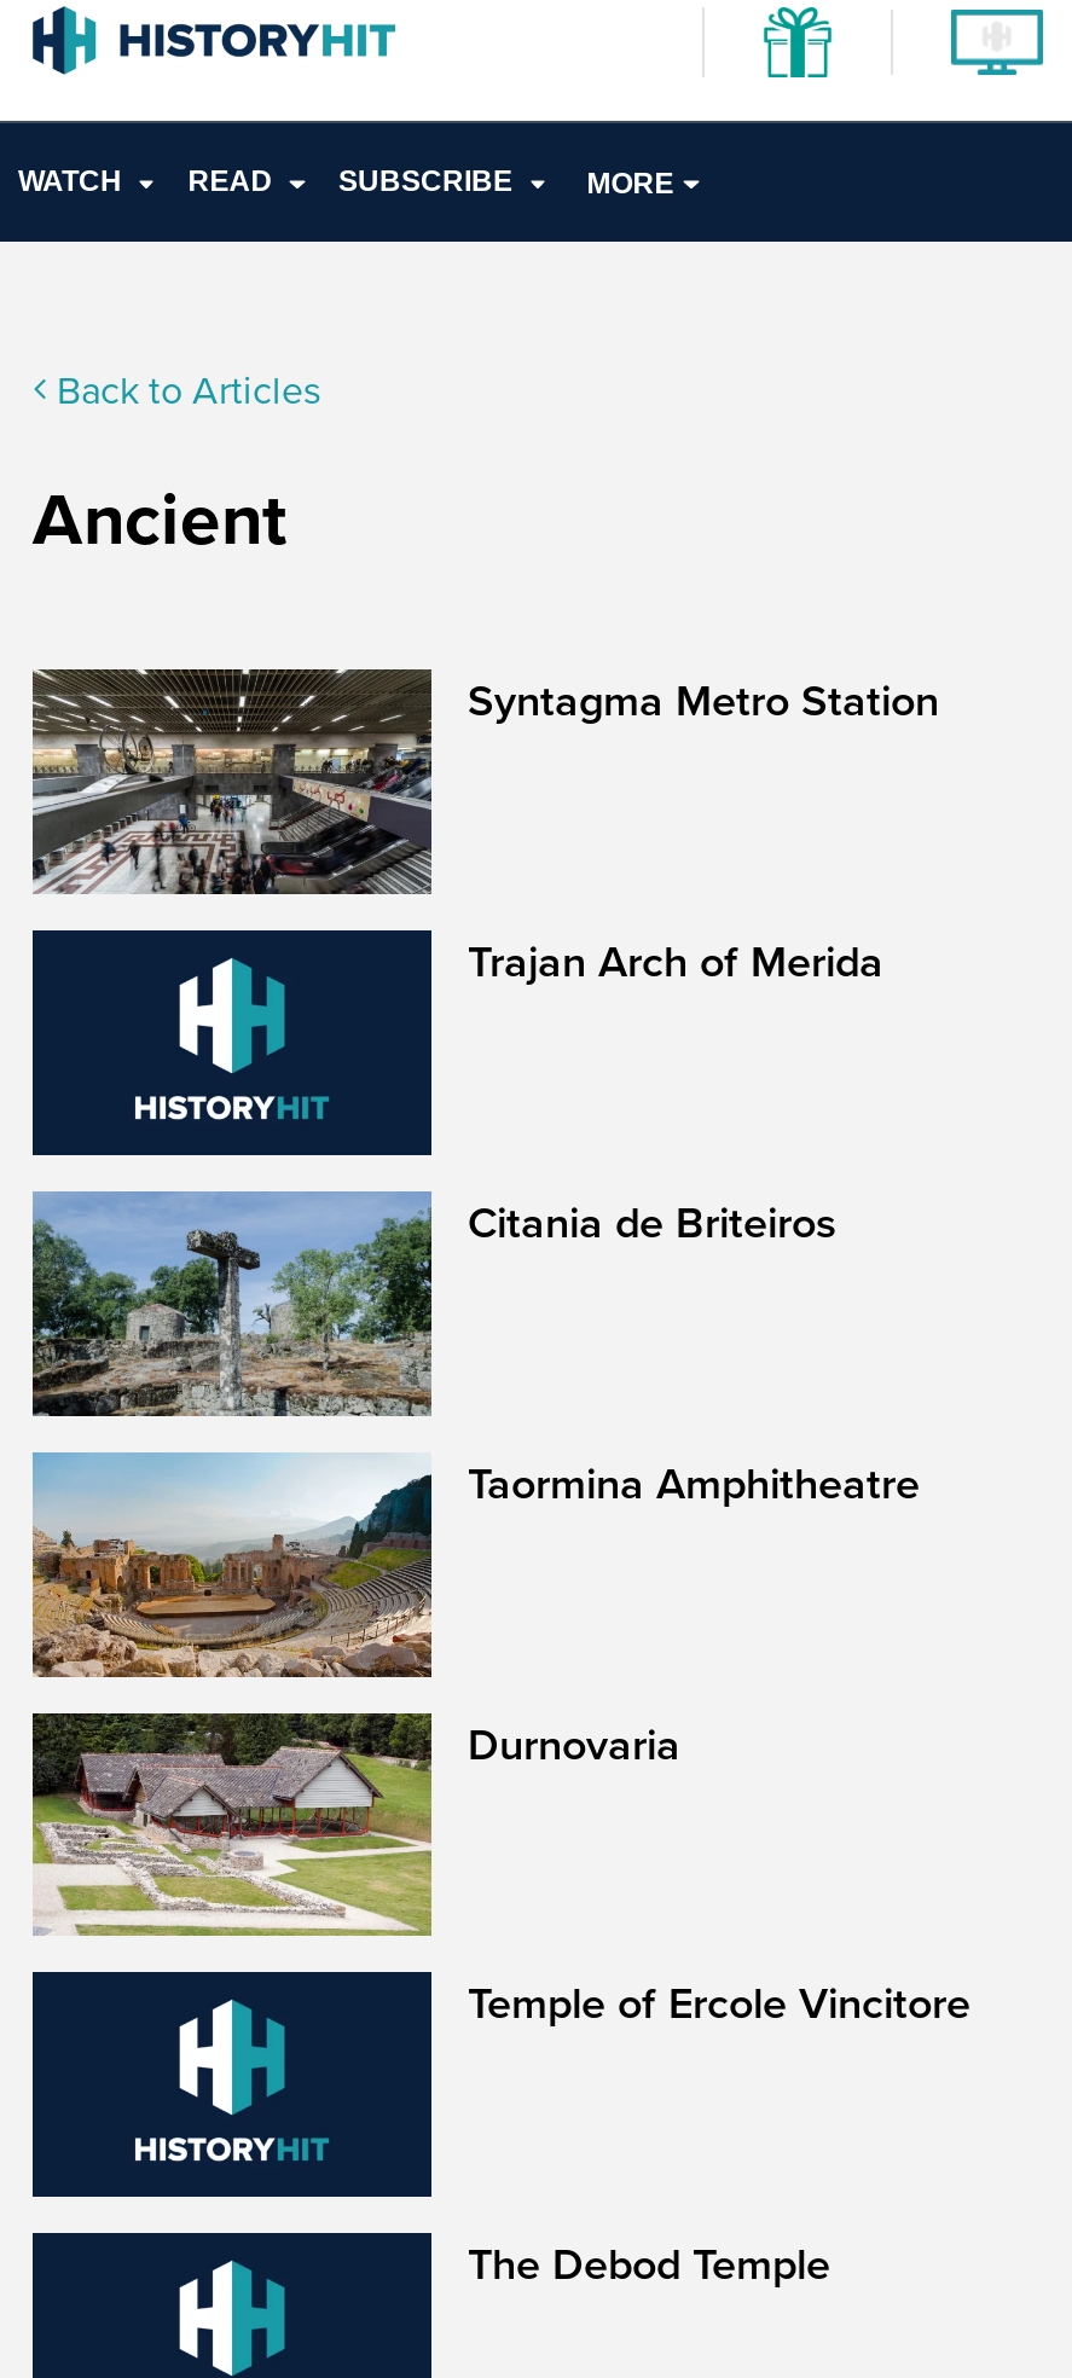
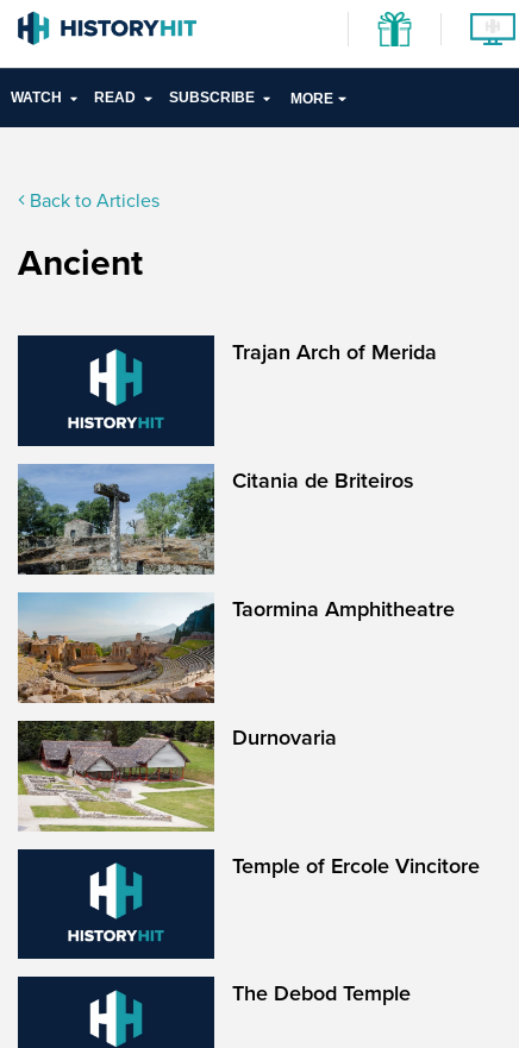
[30,667,939,897] [image] | Syntagma Metro Station -> none

